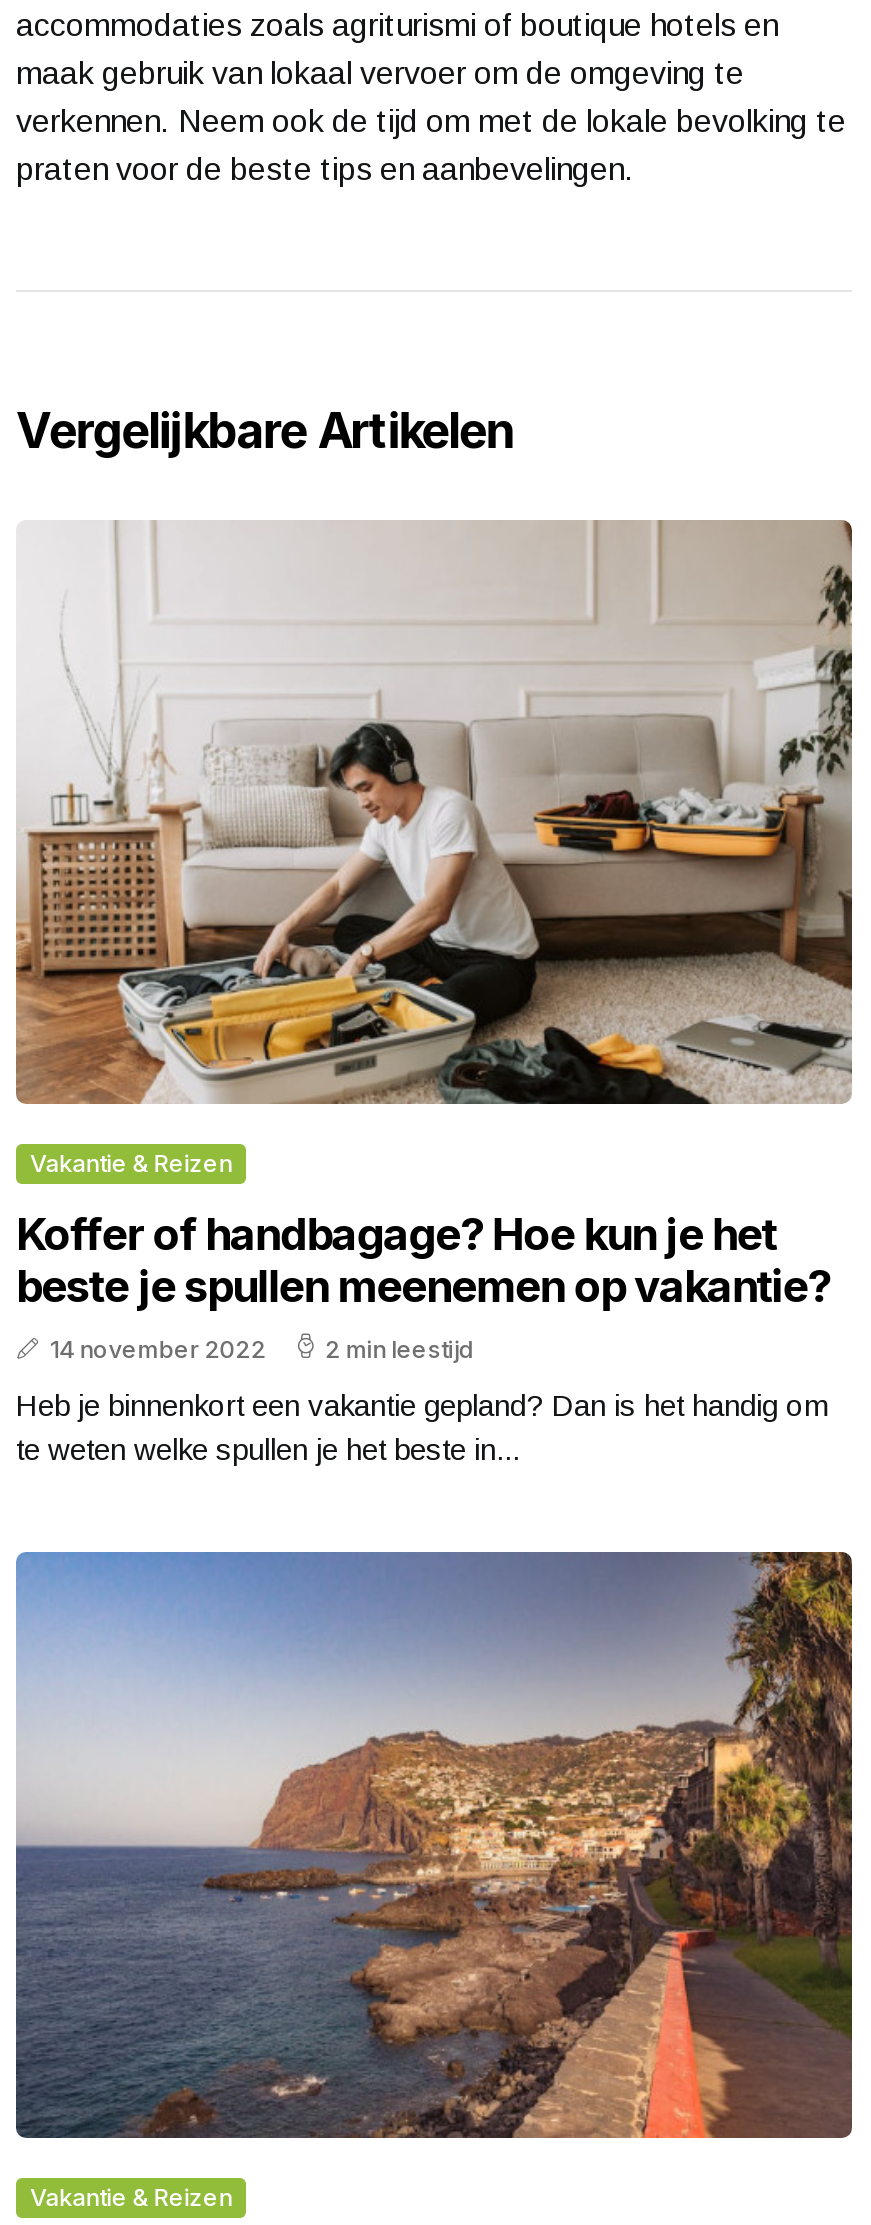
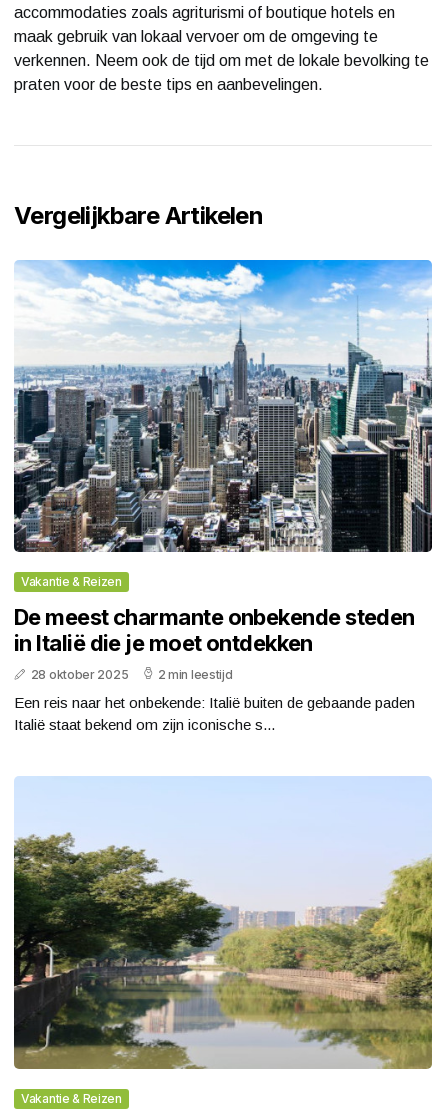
[14,518,854,1106] [image] -> [13,259,433,553] [image]
[16,1209,830,1365] Koffer of handbagage? Hoe kun je het | beste je spullen meenemen op vakantie? | 14 november 2022 -> [14,604,415,682] De meest charmante onbekende steden | in Italië die je moet ontdekken | 28 oktober 2025
[16,1389,830,1467] Heb je binnenkort een vakantie gepland? Dan is het handig om | te weten welke spullen je het beste in... -> [14,694,415,733] Een reis naar het onbekende: Italië buiten de gebaande paden | Italië staat bekend om zijn iconische s...
[14,1550,854,2140] [image] -> [13,776,433,1069] [image]

